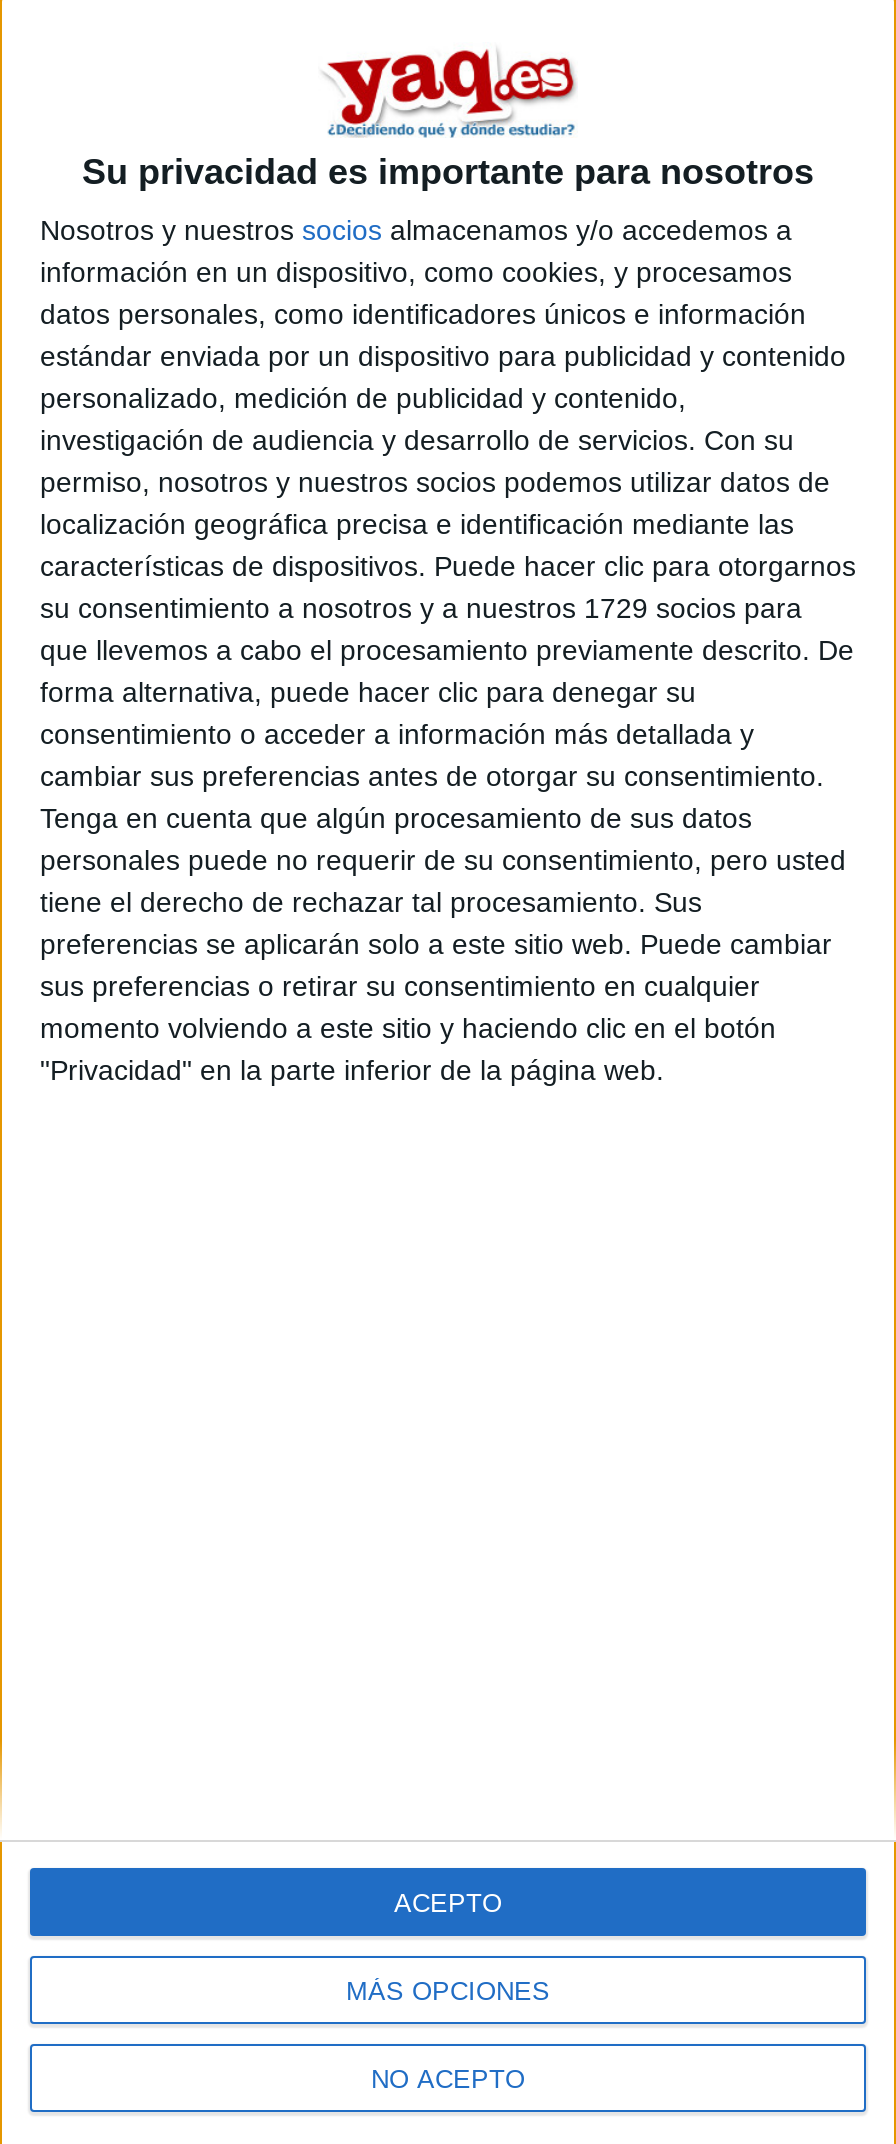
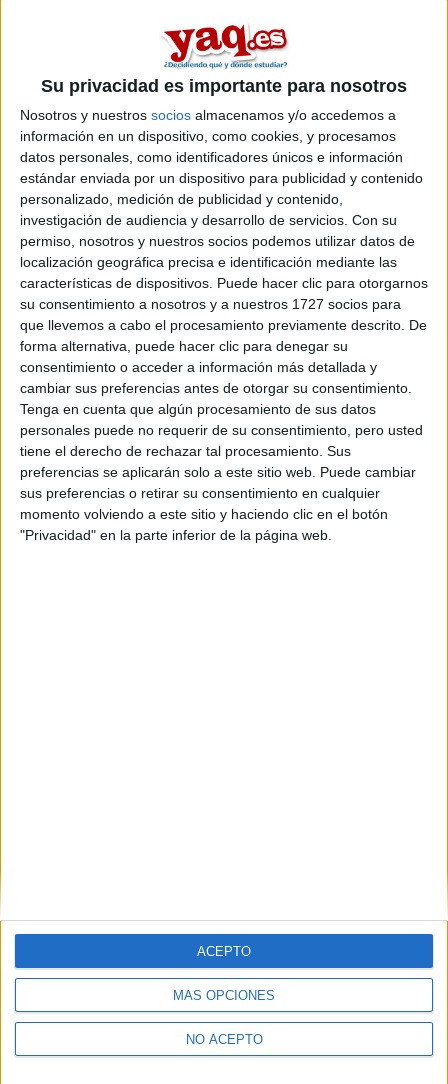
[40,592,802,624] su consentimiento a nosotros y a nuestros 1729 socios para -> [20,296,401,312] su consentimiento a nosotros y a nuestros 1727 socios para

